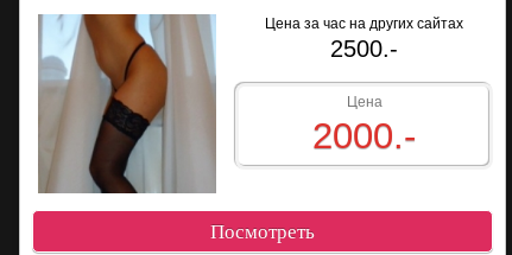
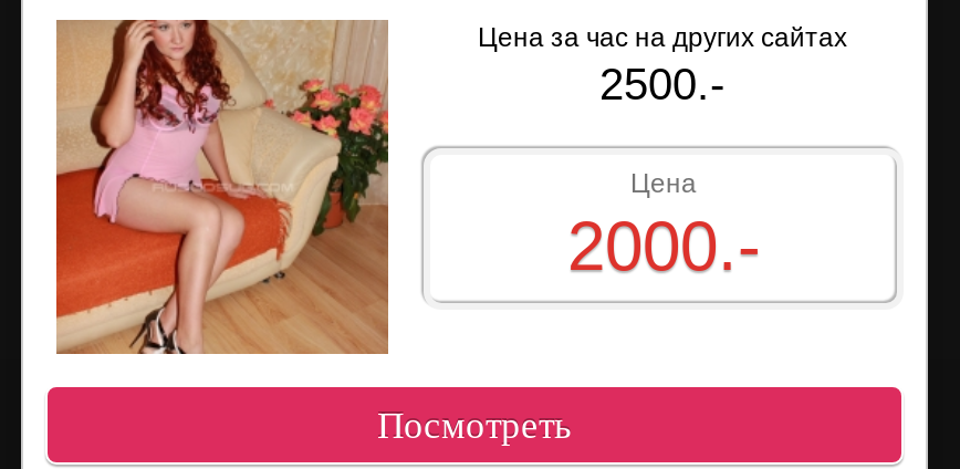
[37,14,216,195] [image] -> [54,18,390,356] [image]

